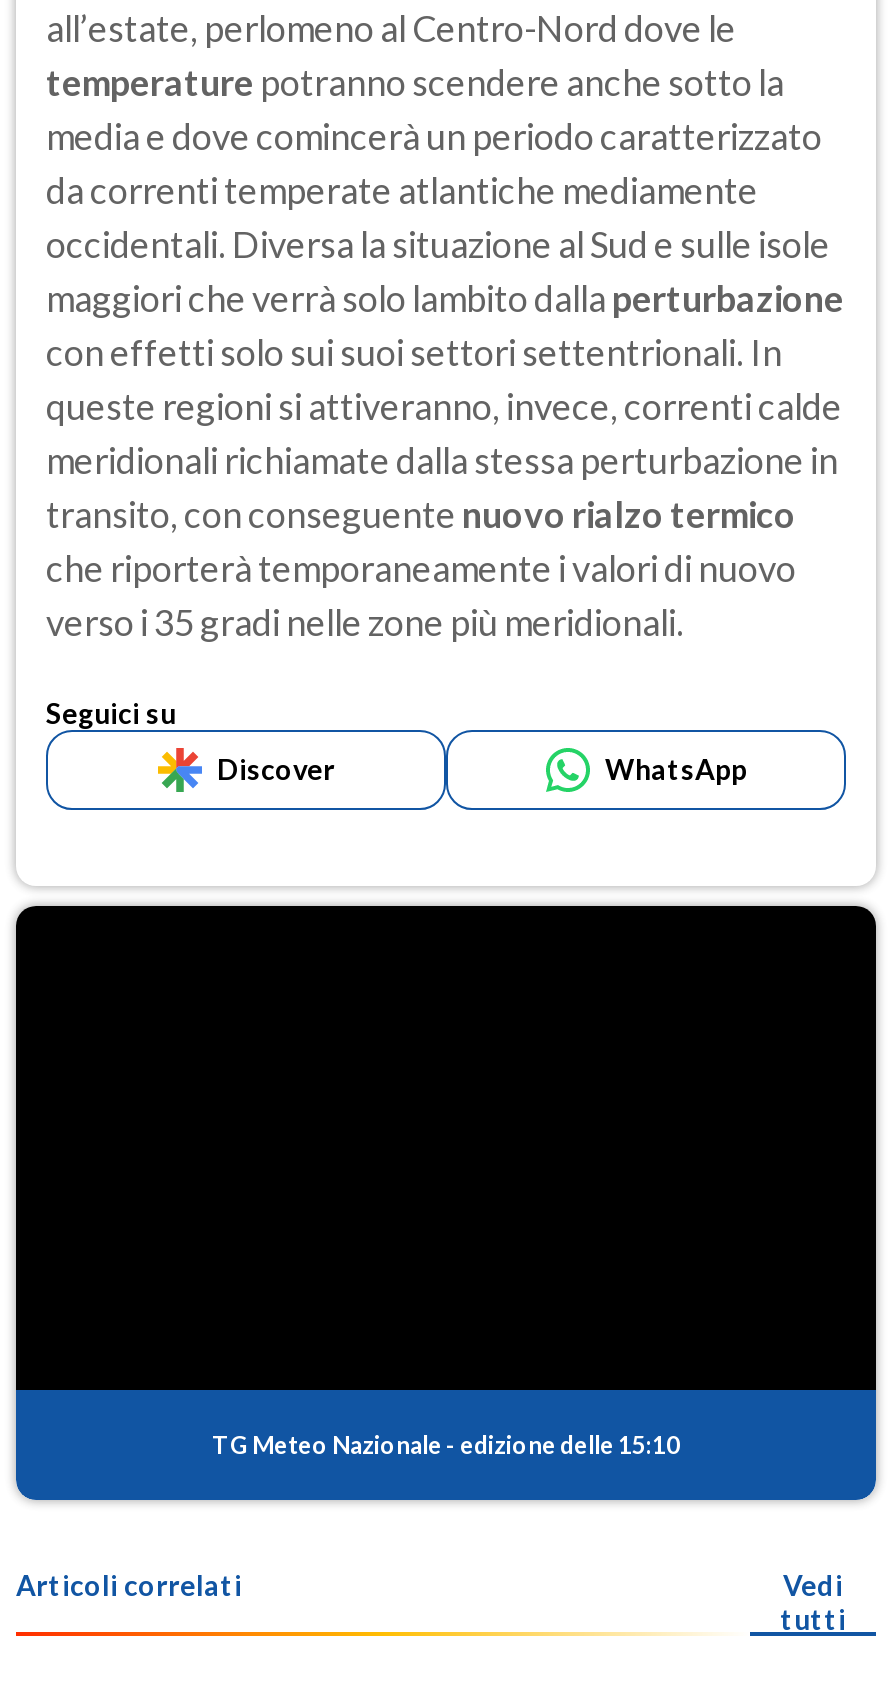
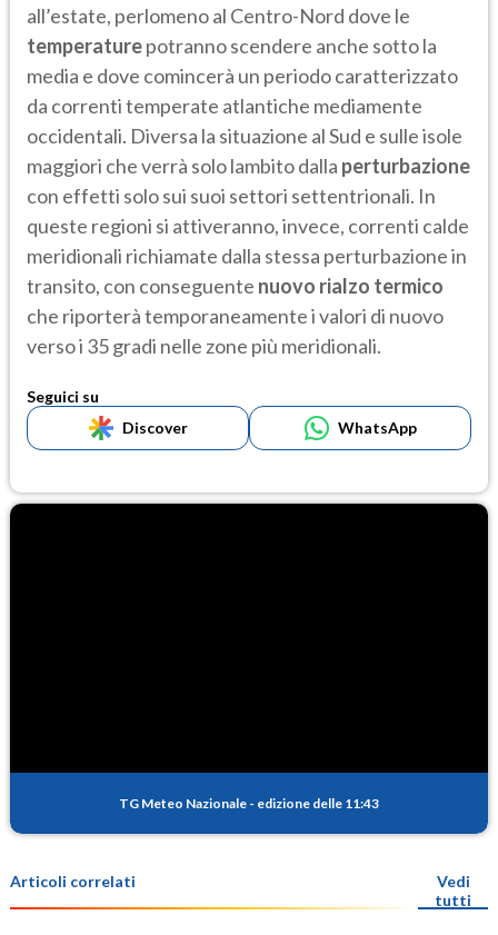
[212,1430,680,1460] TG Meteo Nazionale - edizione delle 15:10 -> [119,795,379,812] TG Meteo Nazionale - edizione delle 11:43

